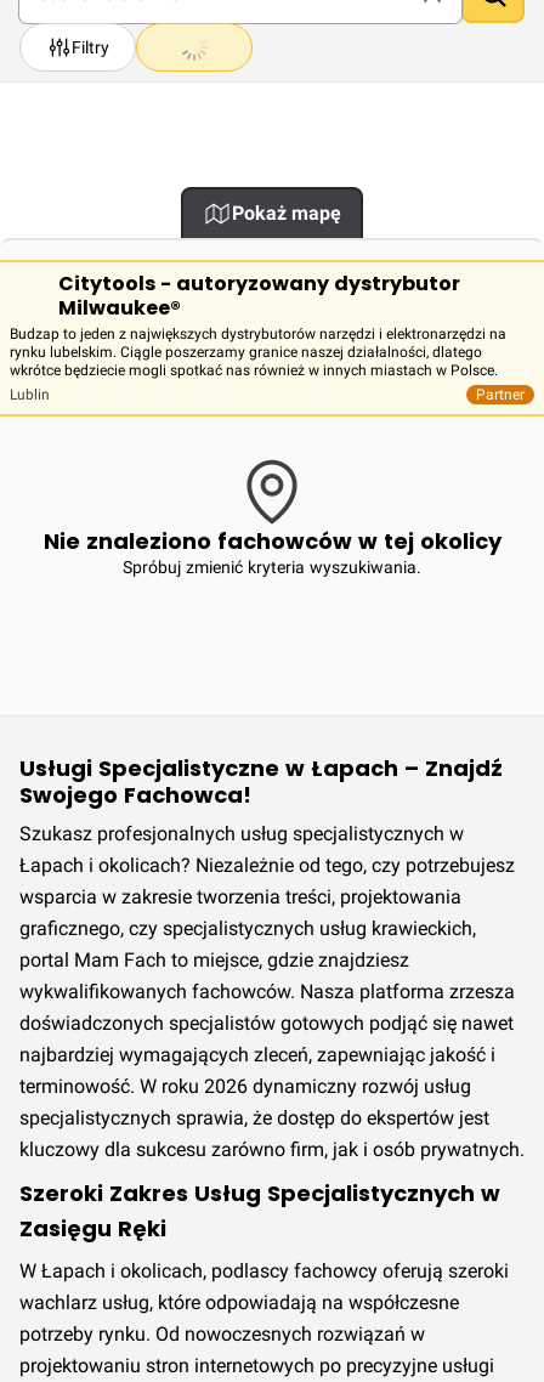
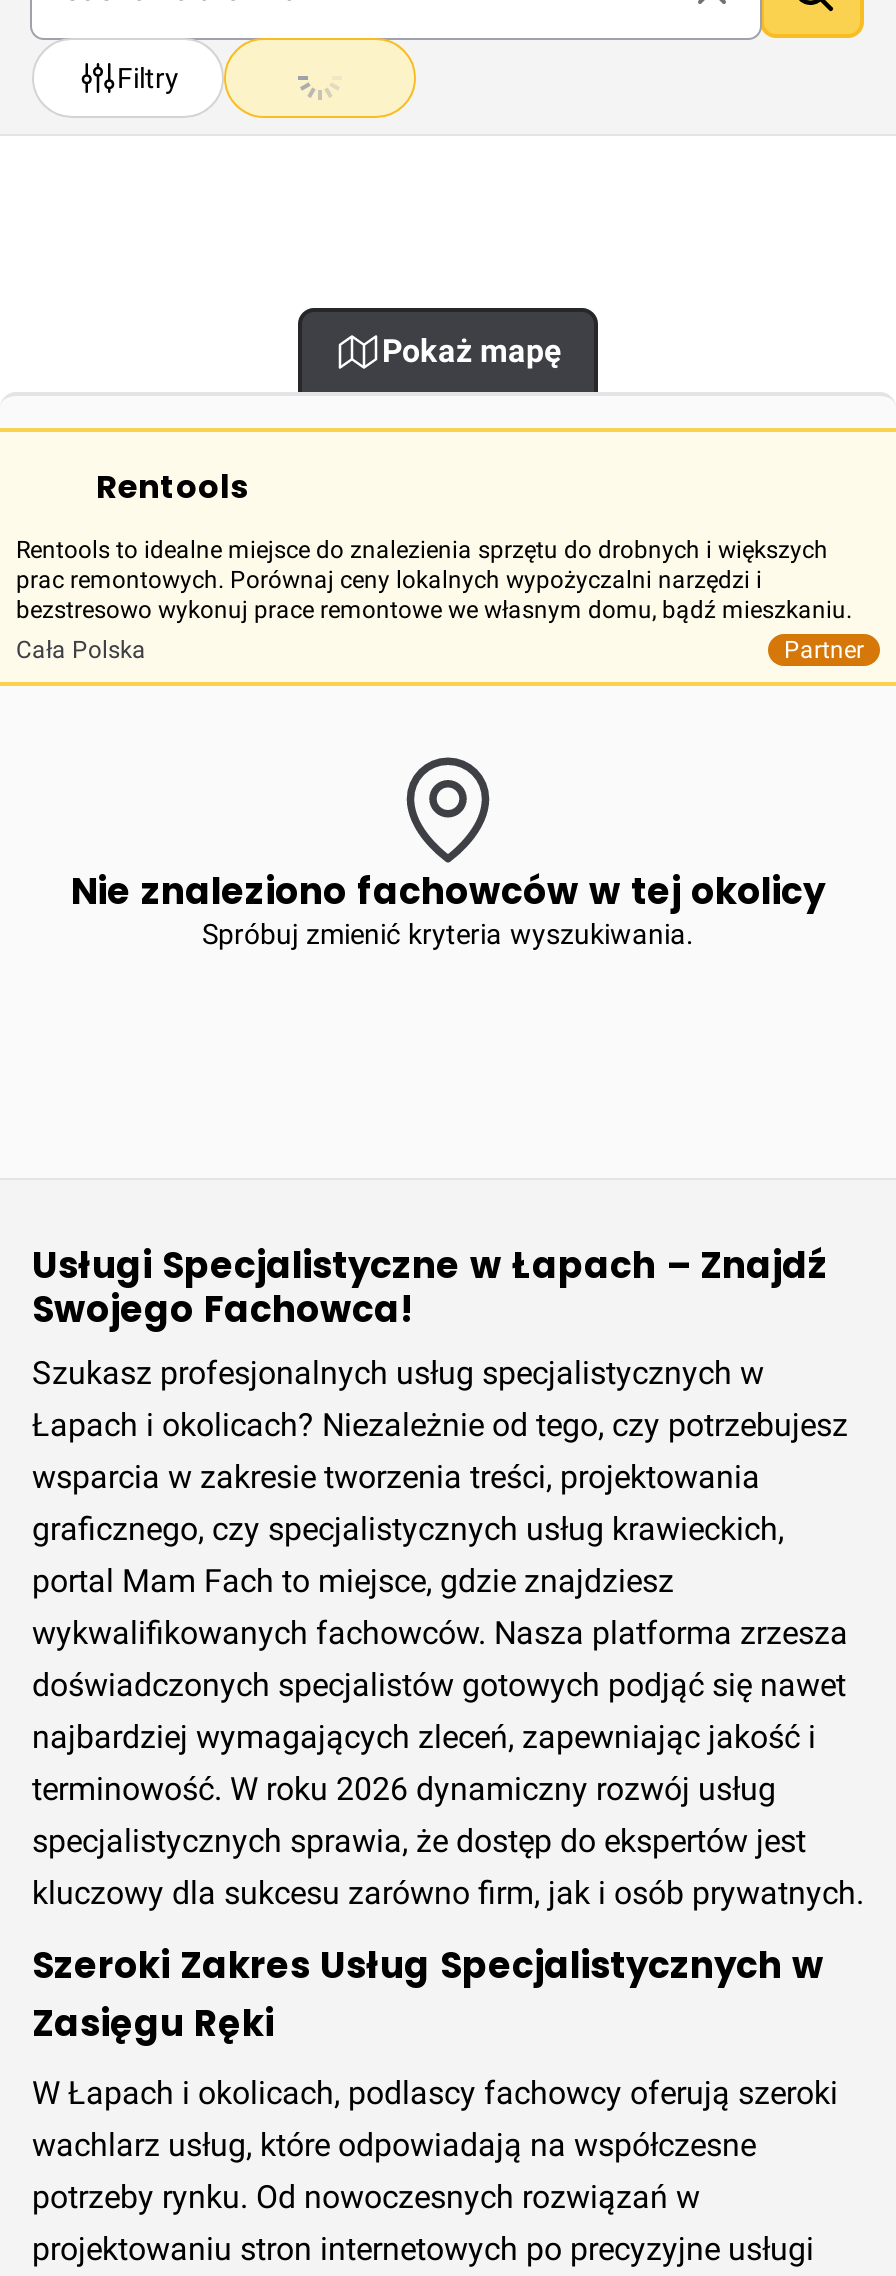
[10,270,506,403] Citytools - autoryzowany dystrybutor | Milwaukee® | Budzap to jeden z największych dystrybutorów narzędzi i elektronarzędzi na | rynku lubelskim. Ciągle poszerzamy granice naszej działalności, dlatego | wkrótce będziecie mogli spotkać nas również w innych miastach w Polsce. | Lublin -> [16,464,852,664] Rentools | Rentools to idealne miejsce do znalezienia sprzętu do drobnych i większych | prac remontowych. Porównaj ceny lokalnych wypożyczalni narzędzi i | bezstresowo wykonuj prace remontowe we własnym domu, bądź mieszkaniu. | Cała Polska

